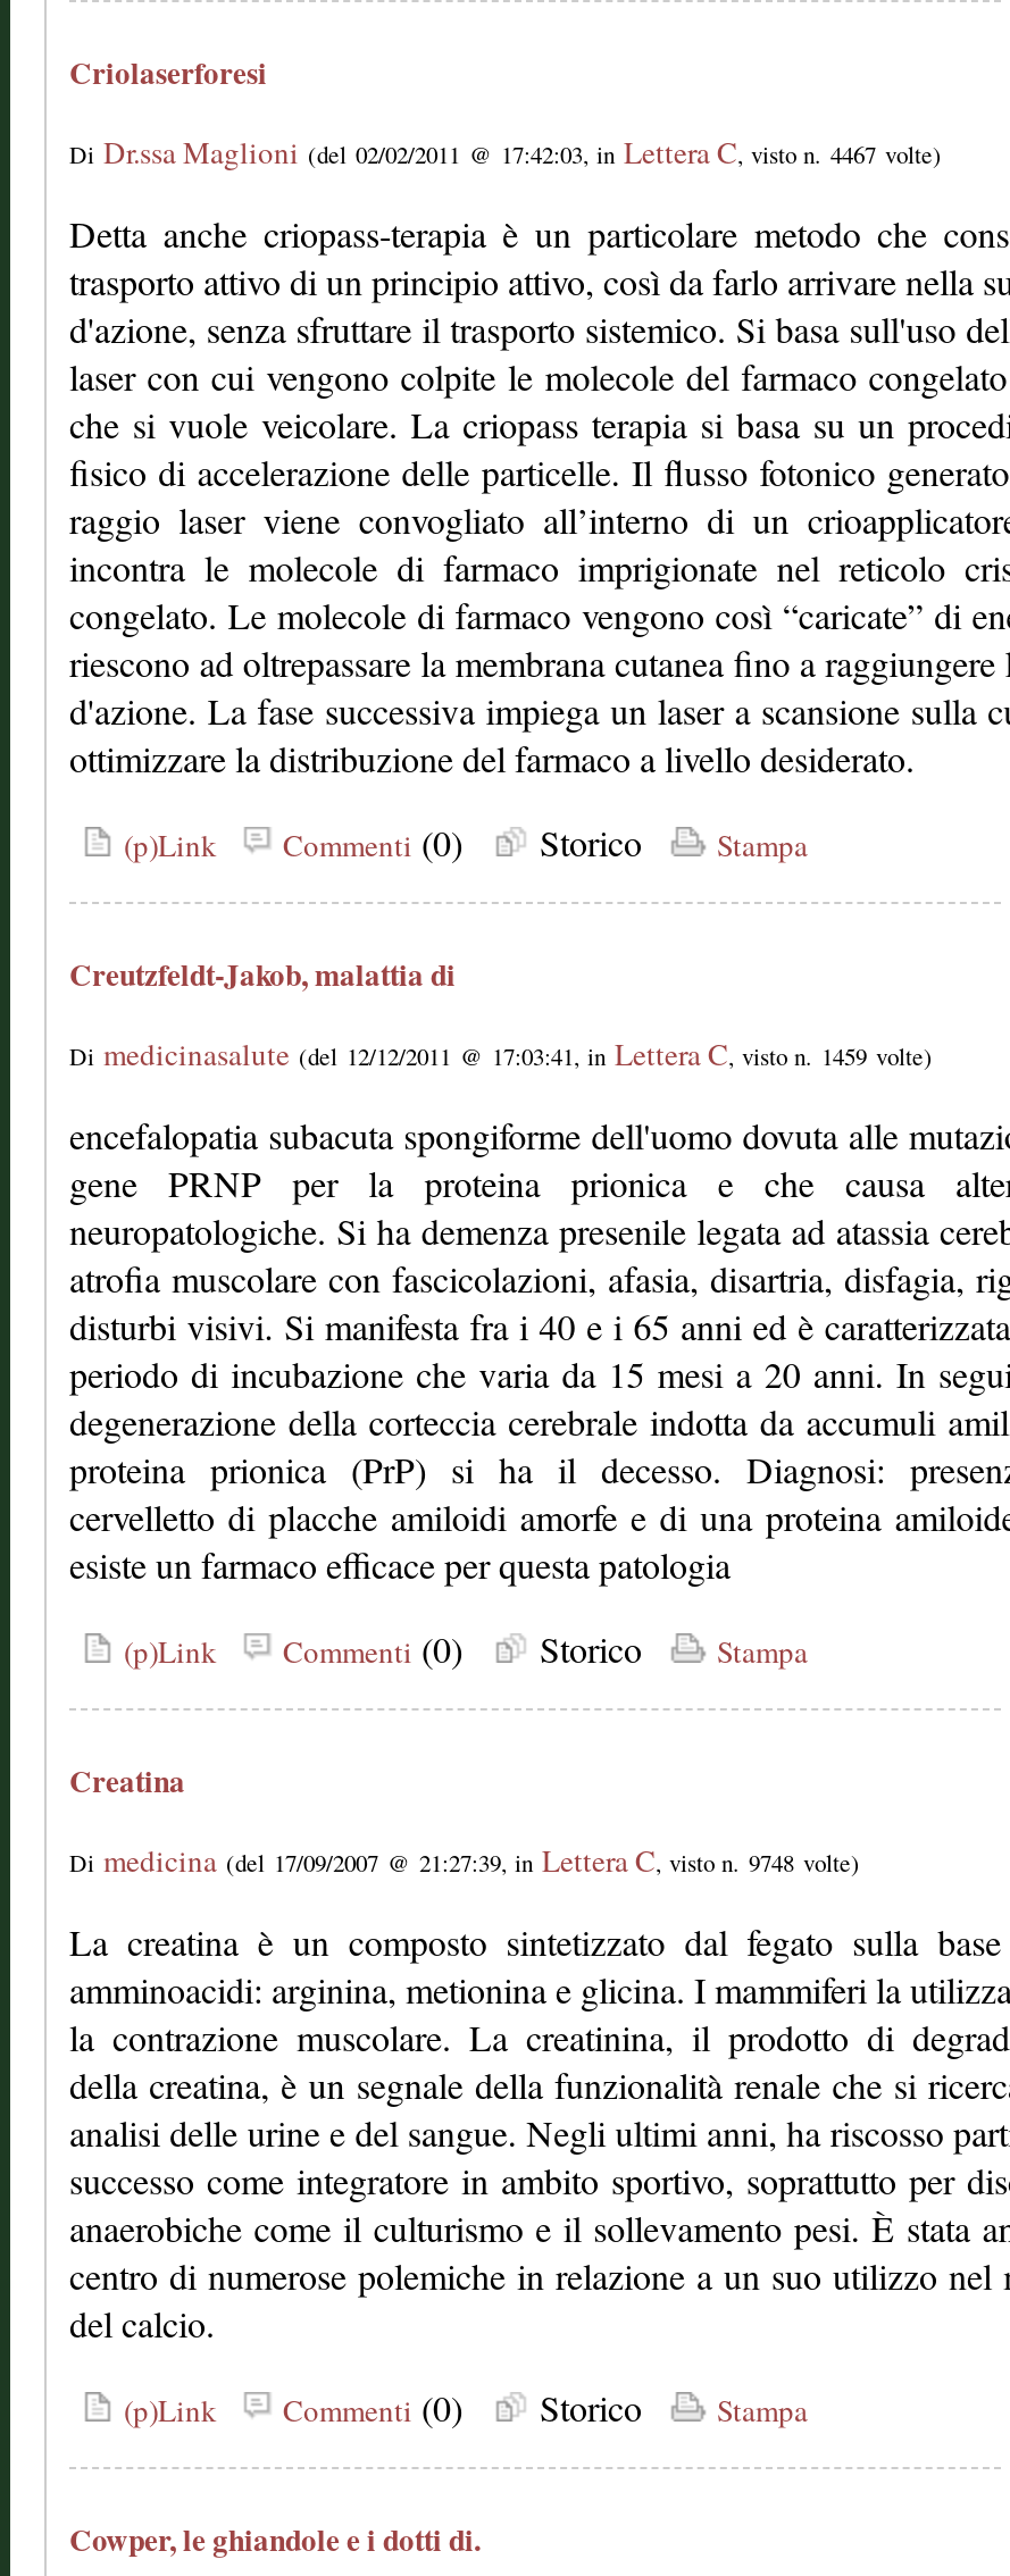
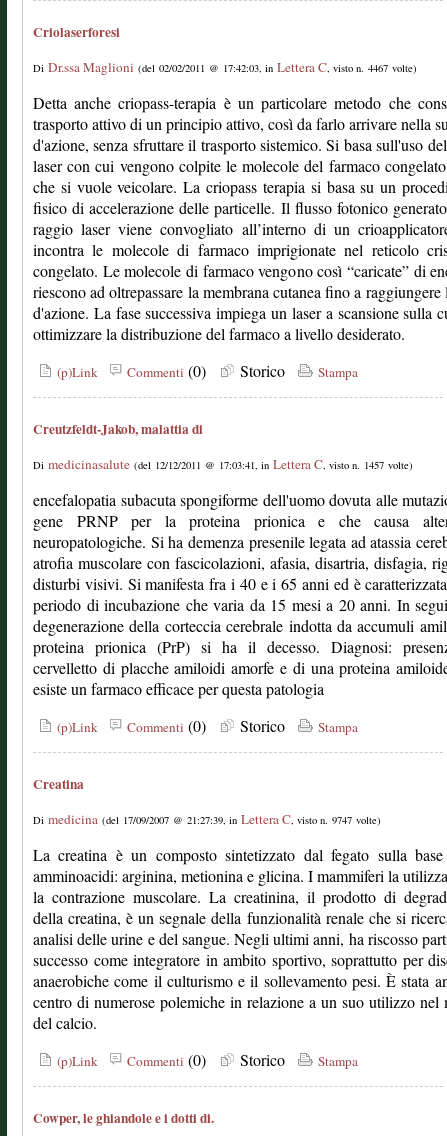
[69,1034,933,1074] Di medicinasalute (del 12/12/2011 @ 17:03:41, in Lettera C, visto n. 1459 volte) -> [33,455,413,473] Di medicinasalute (del 12/12/2011 @ 17:03:41, in Lettera C, visto n. 1457 volte)
[69,1840,860,1881] Di medicina (del 17/09/2007 @ 21:27:39, in Lettera C, visto n. 9748 volte) -> [33,810,381,828] Di medicina (del 17/09/2007 @ 21:27:39, in Lettera C, visto n. 9747 volte)

